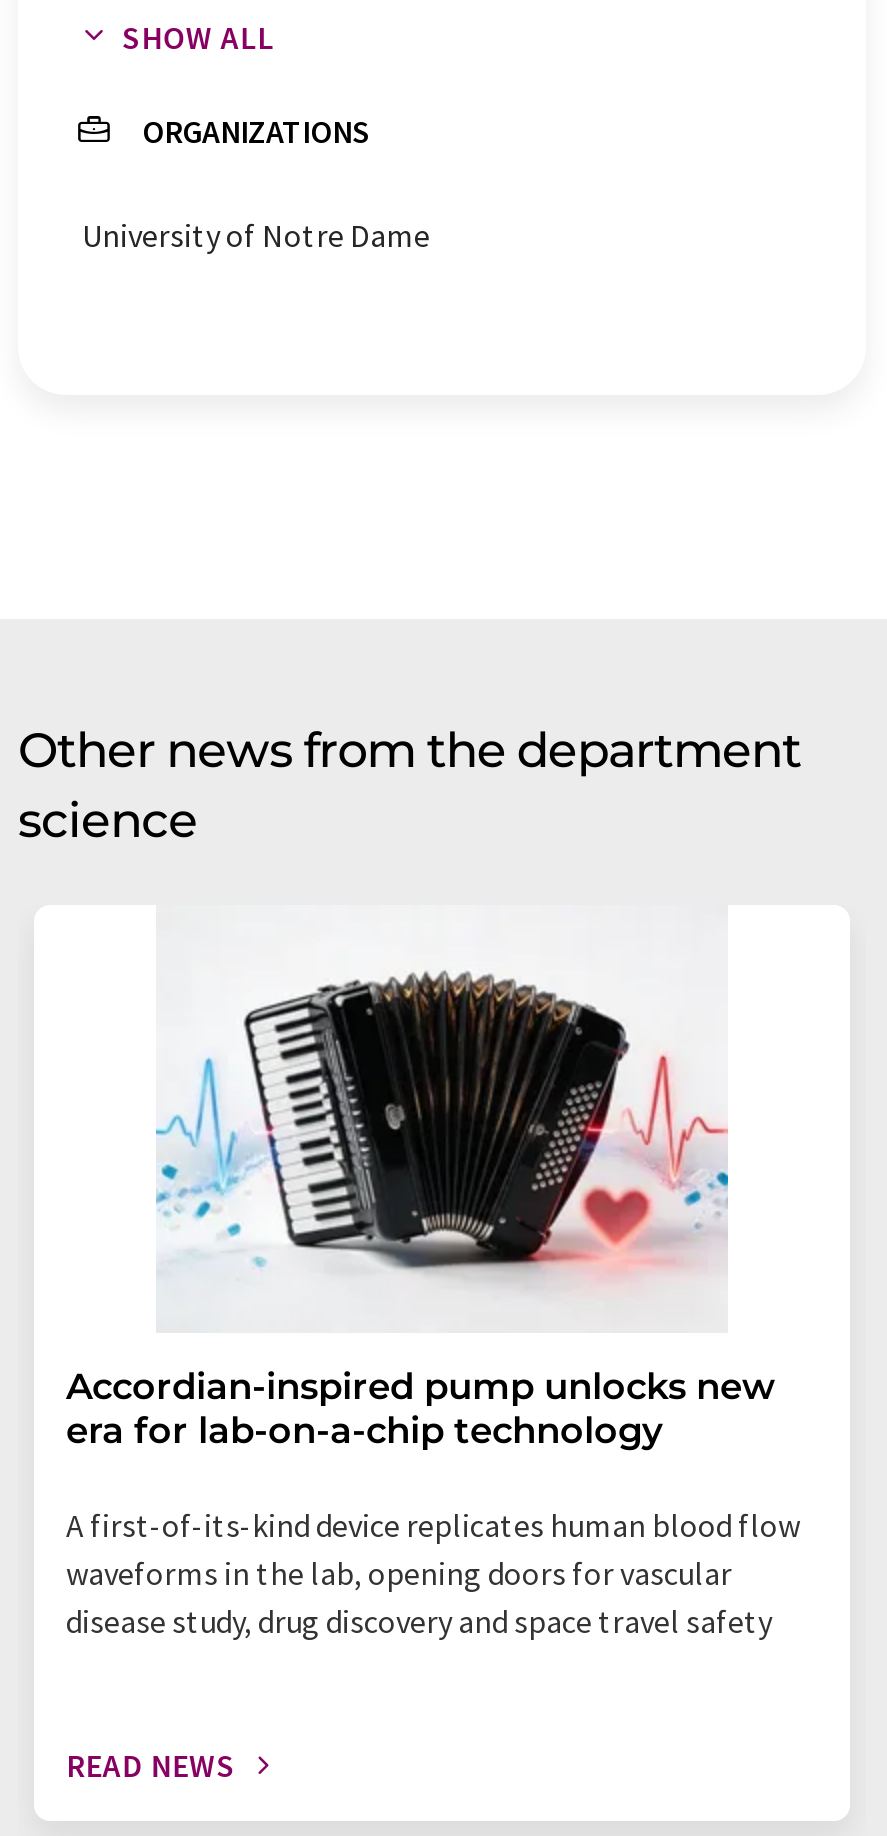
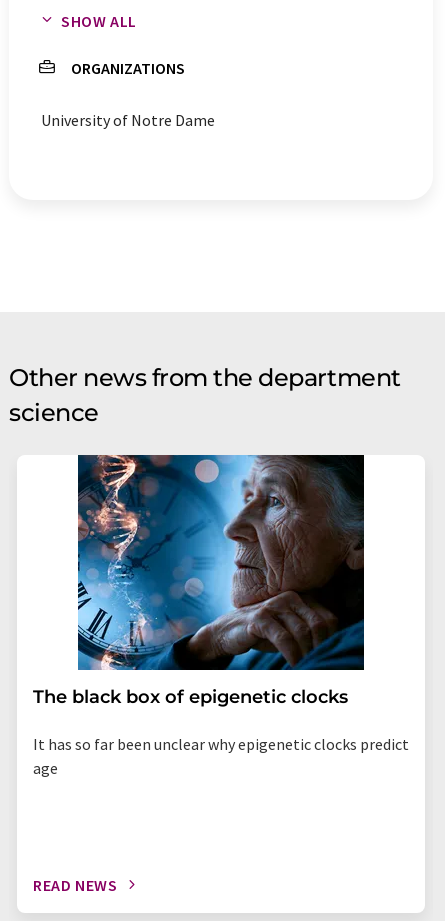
[66,905,776,1452] [image] | Accordian-inspired pump unlocks new | era for lab-on-a-chip technology -> [33,454,365,707] [image] | The black box of epigenetic clocks
[66,1504,800,1640] A first-of-its-kind device replicates human blood flow | waveforms in the lab, opening doors for vascular | disease study, drug discovery and space travel safety -> [33,733,409,777] It has so far been unclear why epigenetic clocks predict | age

